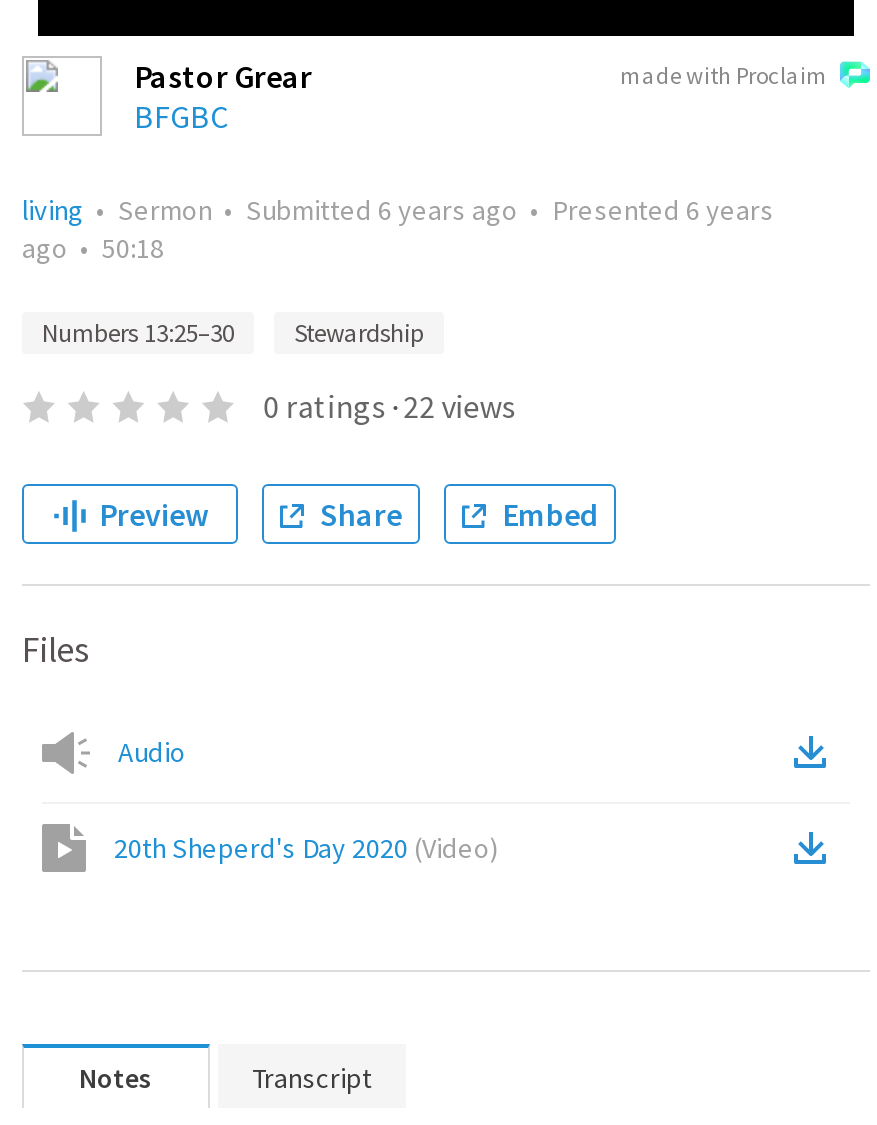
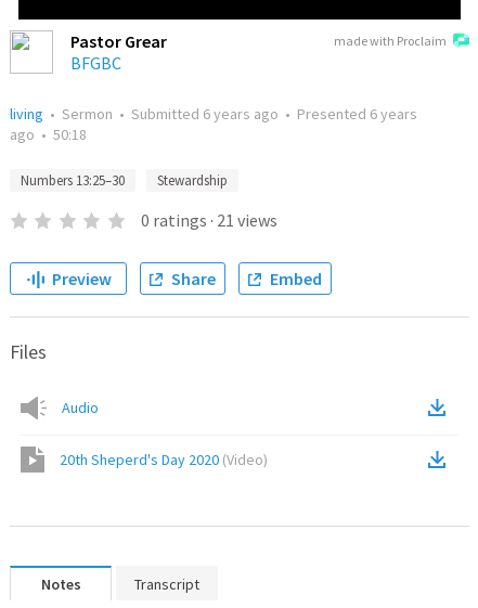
[263,386,515,426] 0 ratings · 22 views -> [141,209,277,231] 0 ratings · 21 views

